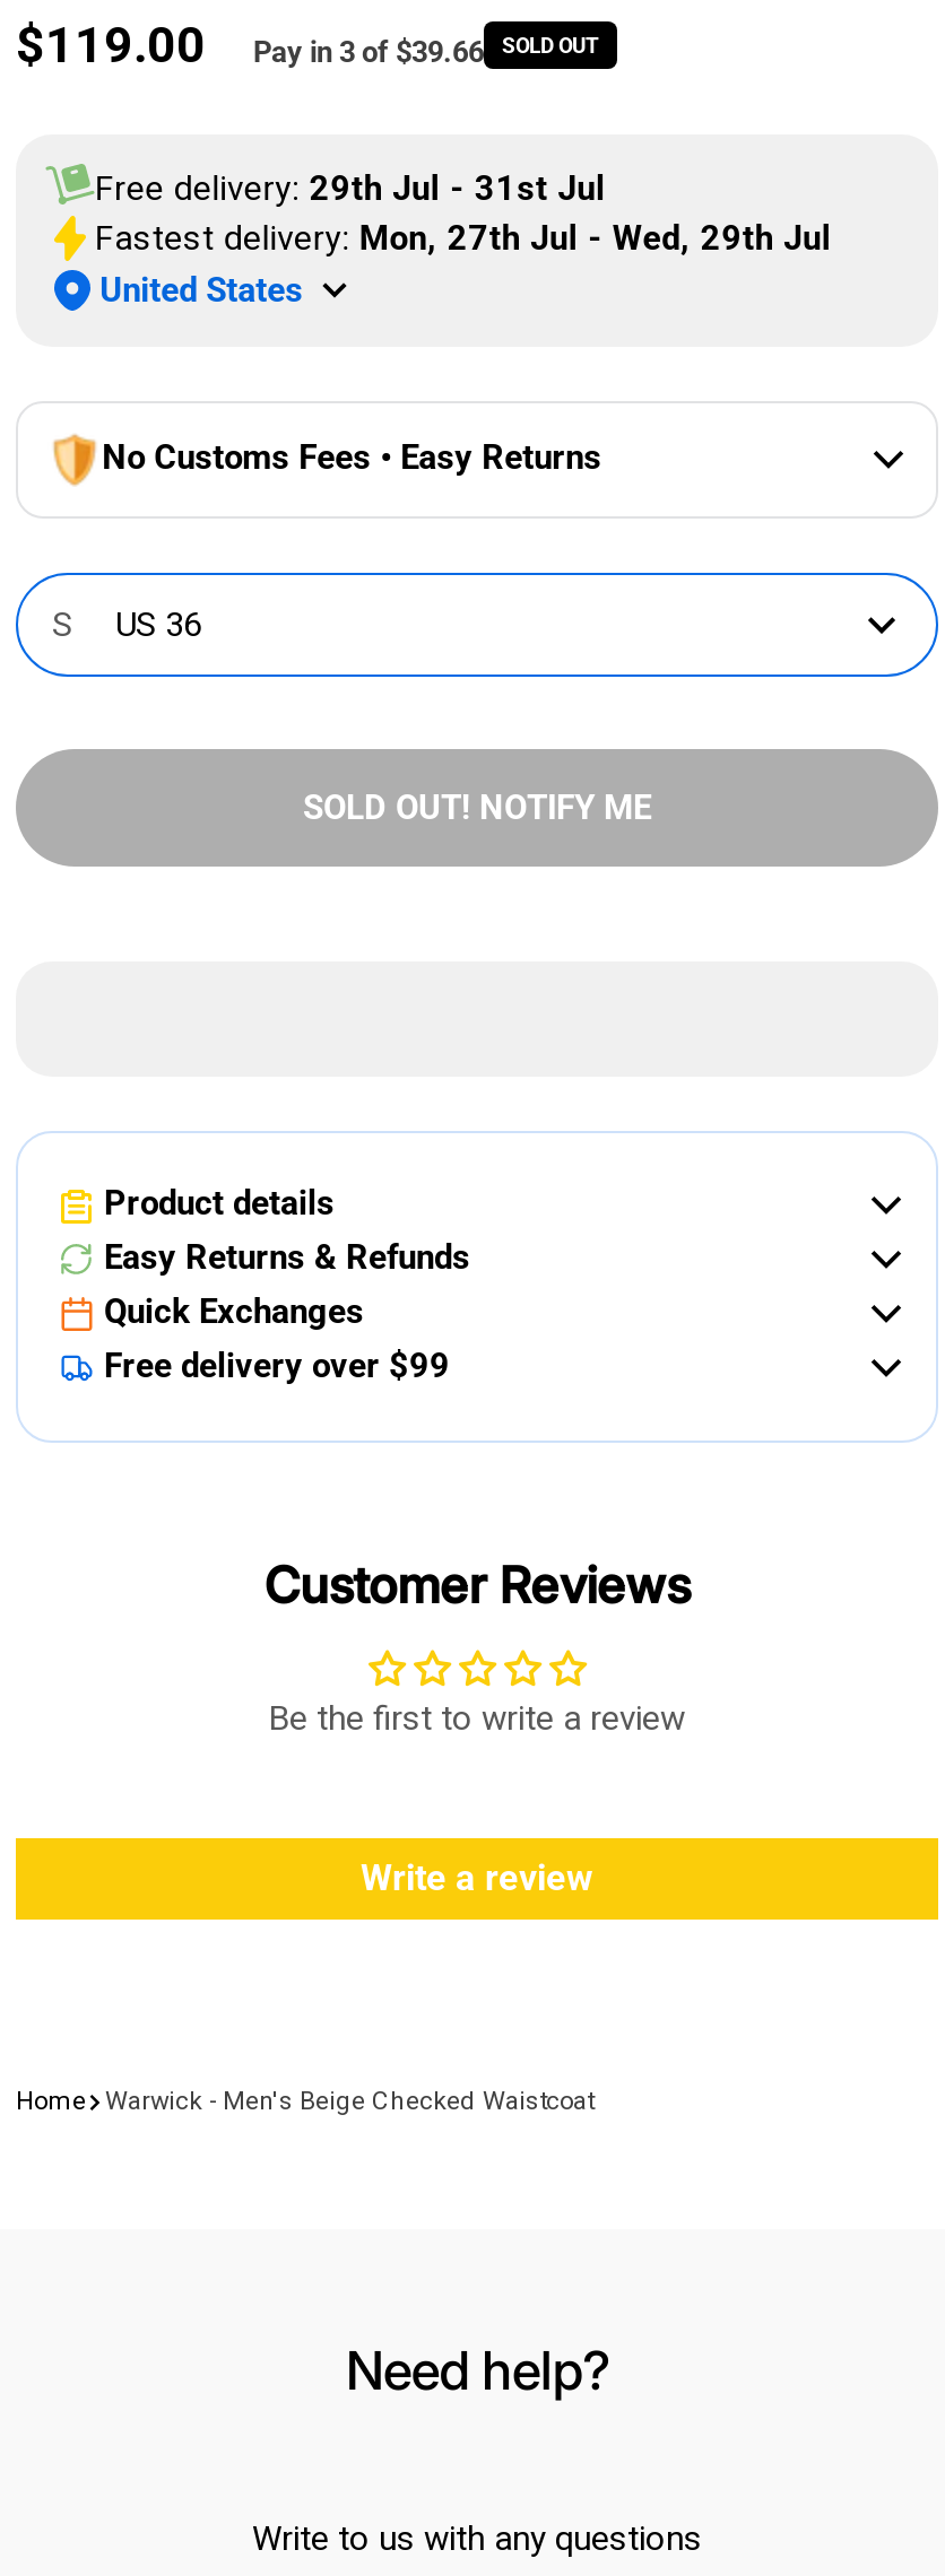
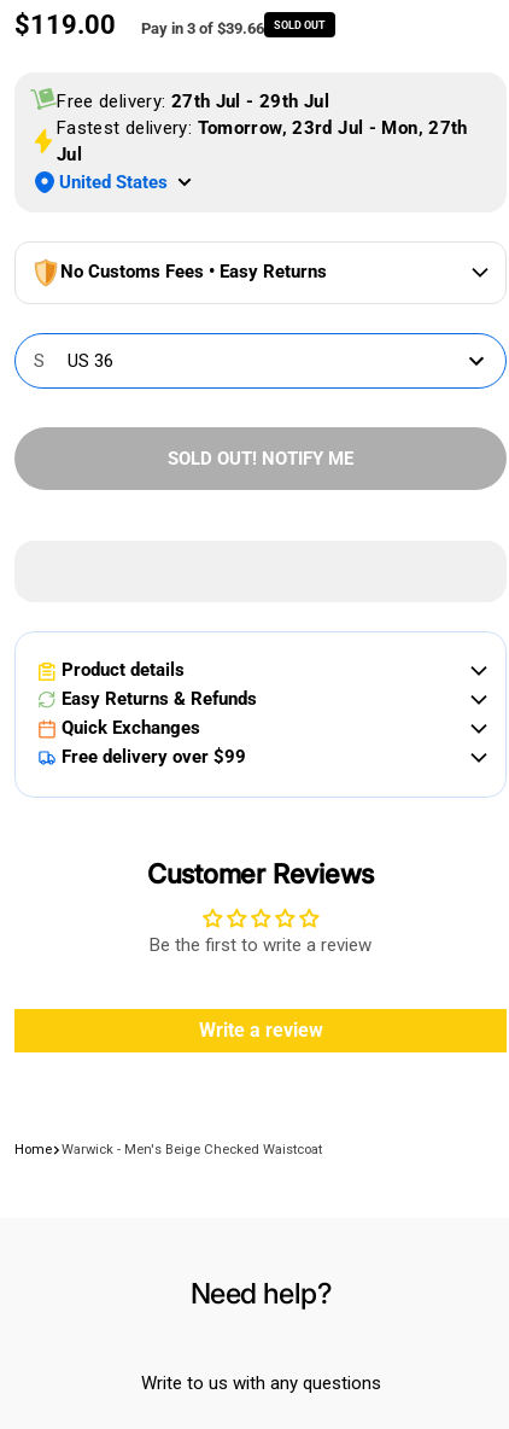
[95,168,832,259] Free delivery: 29th Jul - 31st Jul | Fastest delivery: Mon, 27th Jul - Wed, 29th Jul -> [56,91,468,165] Free delivery: 27th Jul - 29th Jul | Fastest delivery: Tomorrow, 23rd Jul - Mon, 27th | Jul

